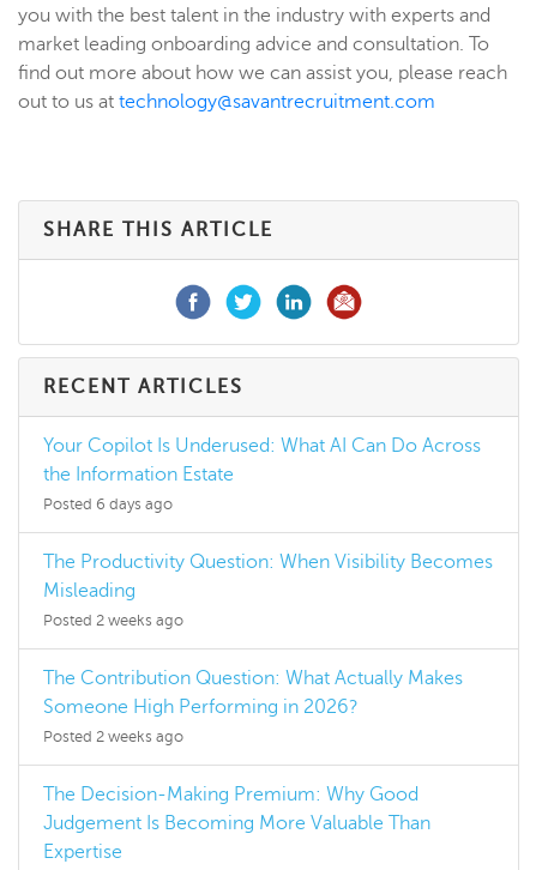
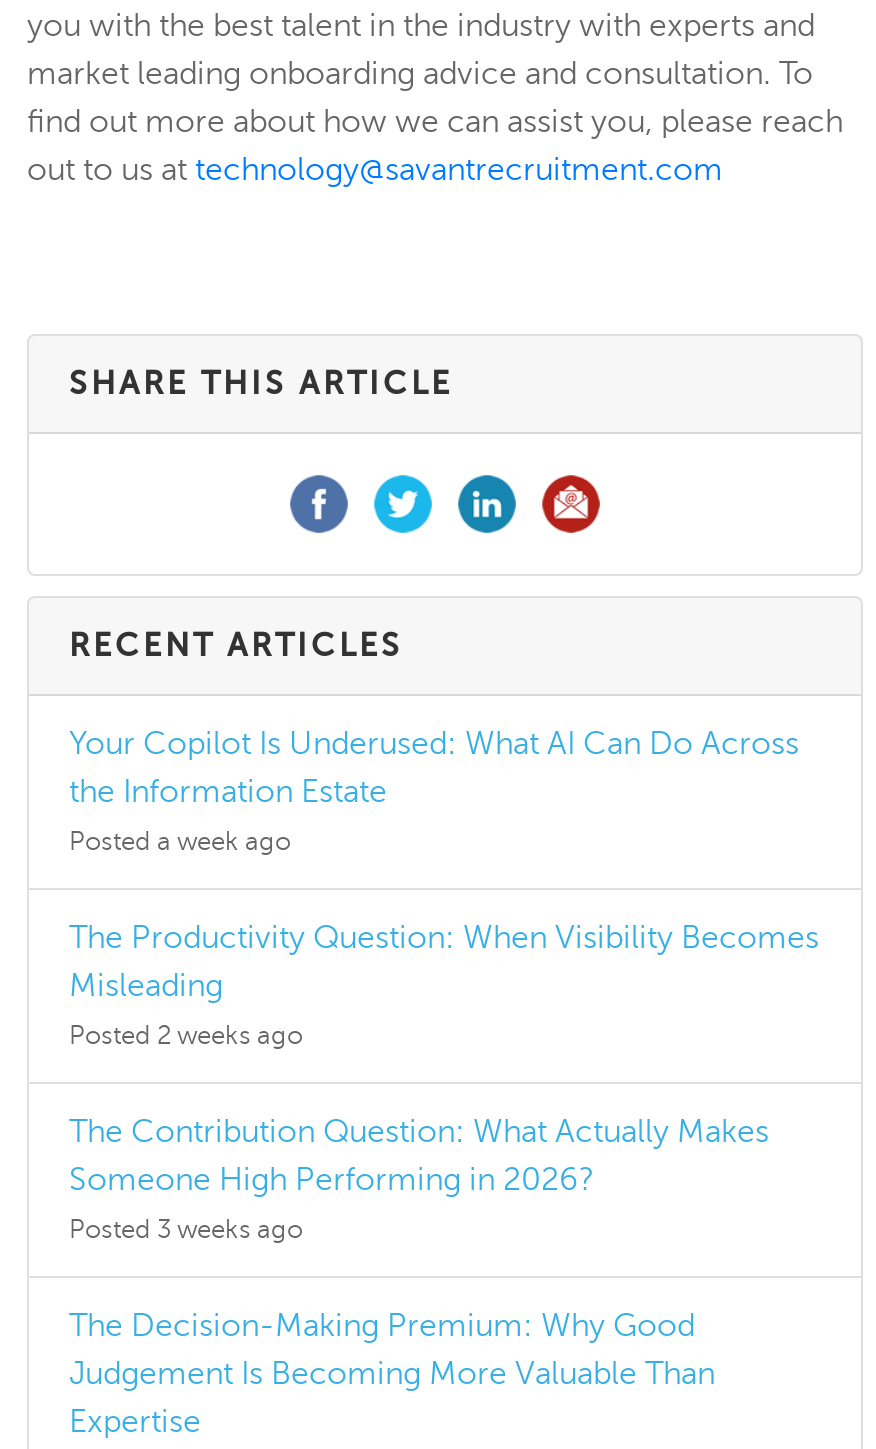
[43,496,173,513] Posted 6 days ago -> [69,828,291,856] Posted a week ago
[43,729,183,745] Posted 2 weeks ago -> [69,1216,303,1244] Posted 3 weeks ago

